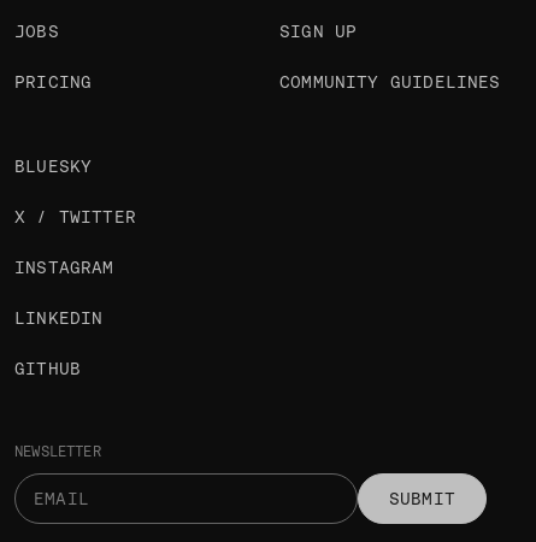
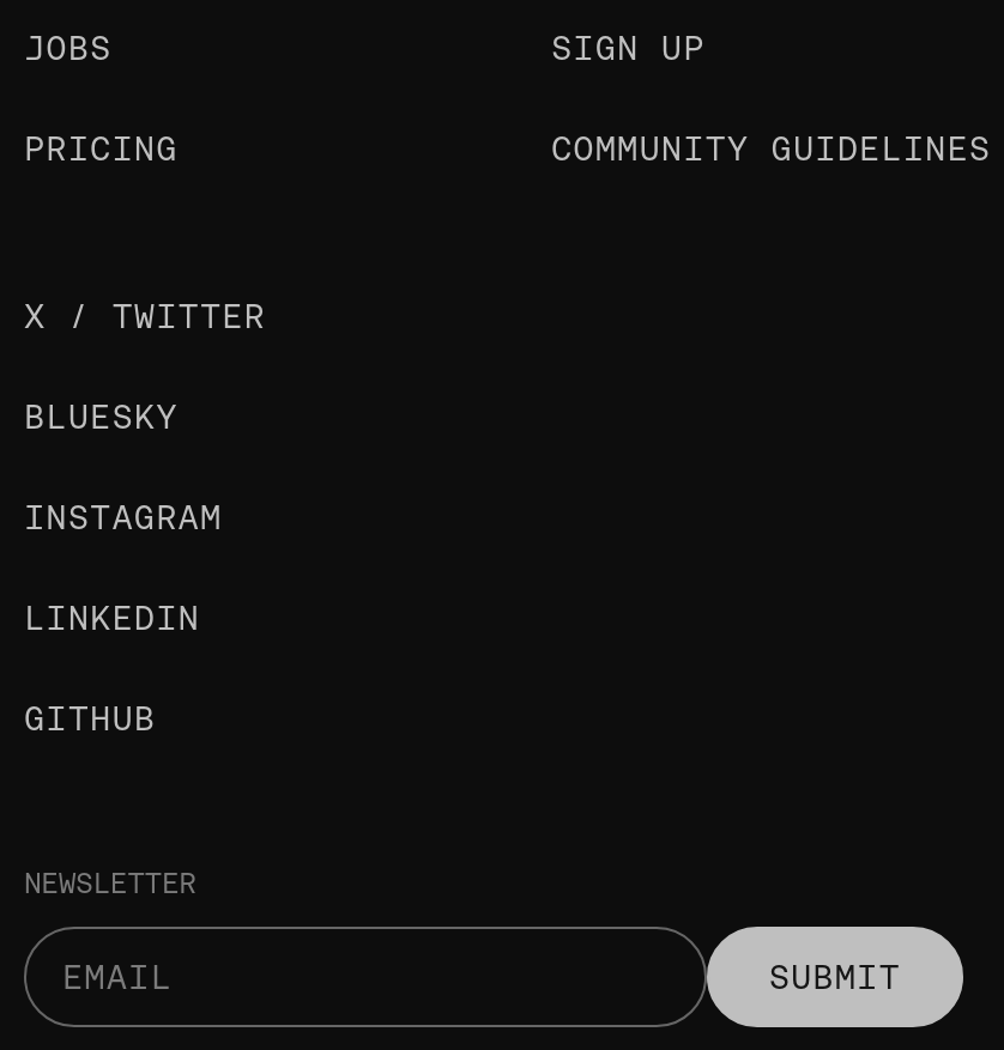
moved [14,157,92,176] -> [24,397,178,436]: BLUESKY
moved [14,207,136,226] -> [24,297,266,335]: X / TWITTER

